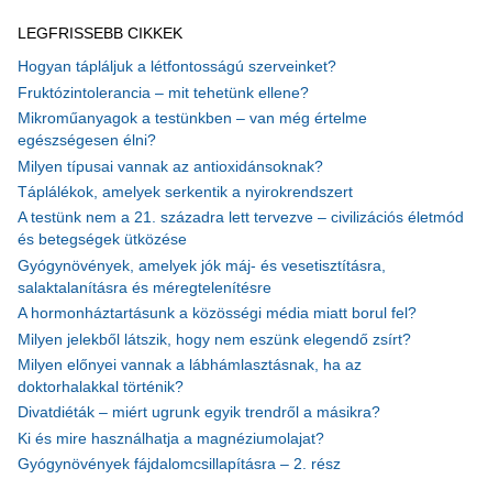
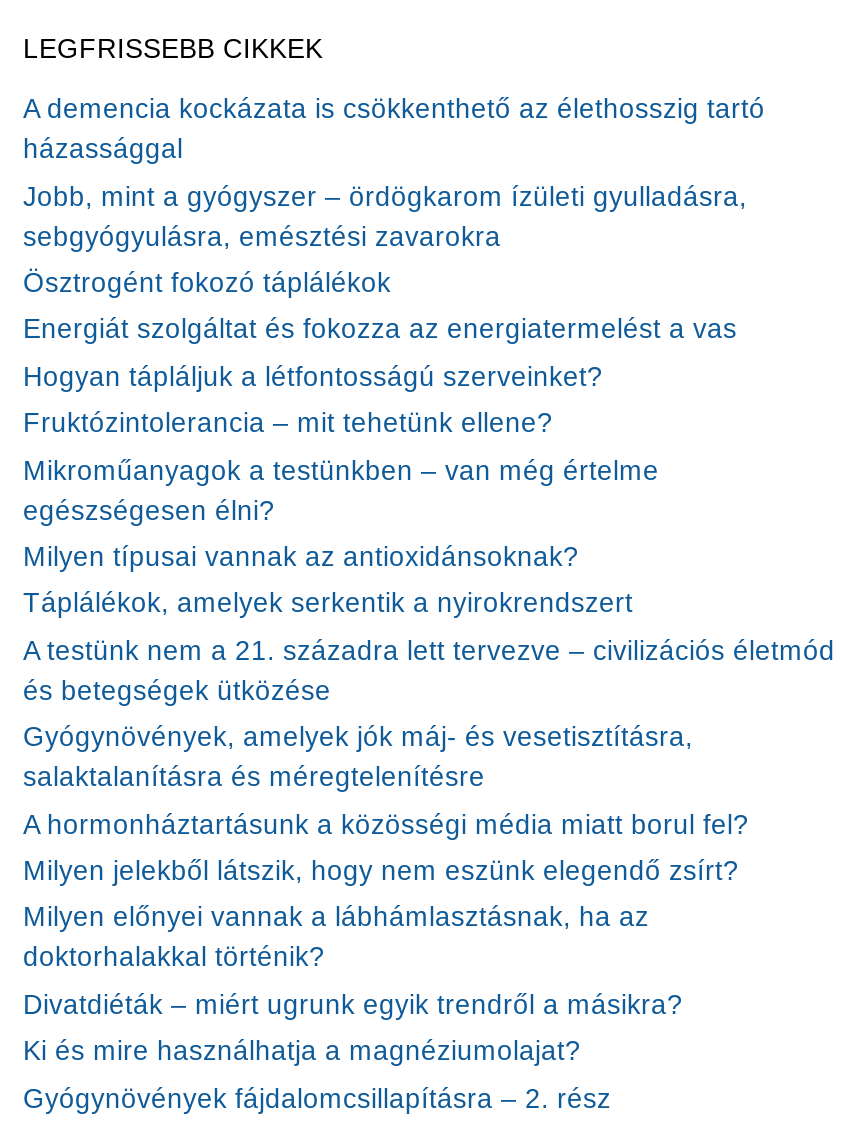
none -> [23,95,765,345] A demencia kockázata is csökkenthető az élethosszig tartó | házassággal | Jobb, mint a gyógyszer – ördögkarom ízületi gyulladásra, | sebgyógyulásra, emésztési zavarokra | Ösztrogént fokozó táplálékok | Energiát szolgáltat és fokozza az energiatermelést a vas

